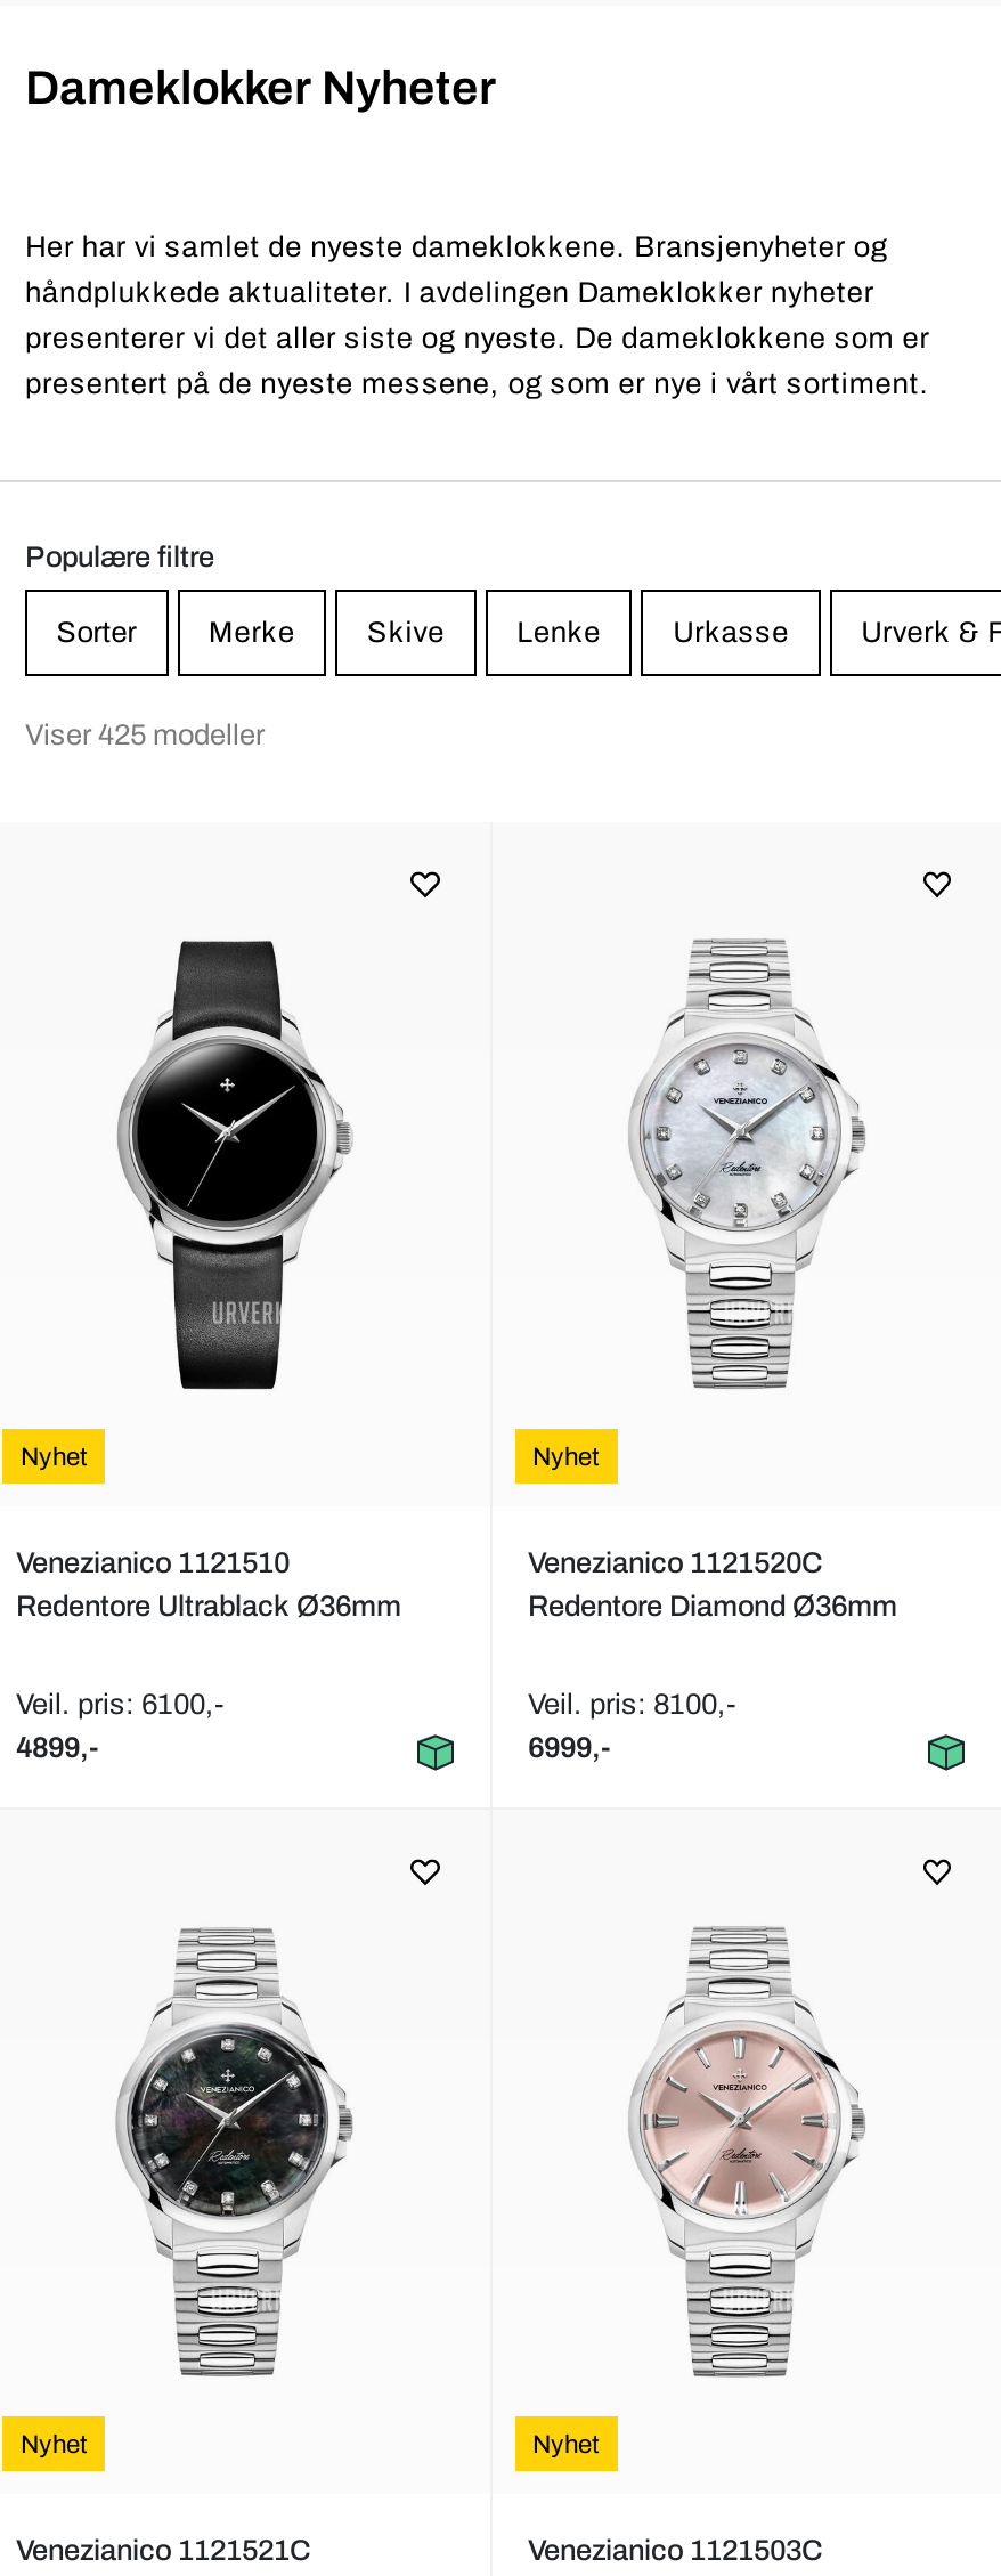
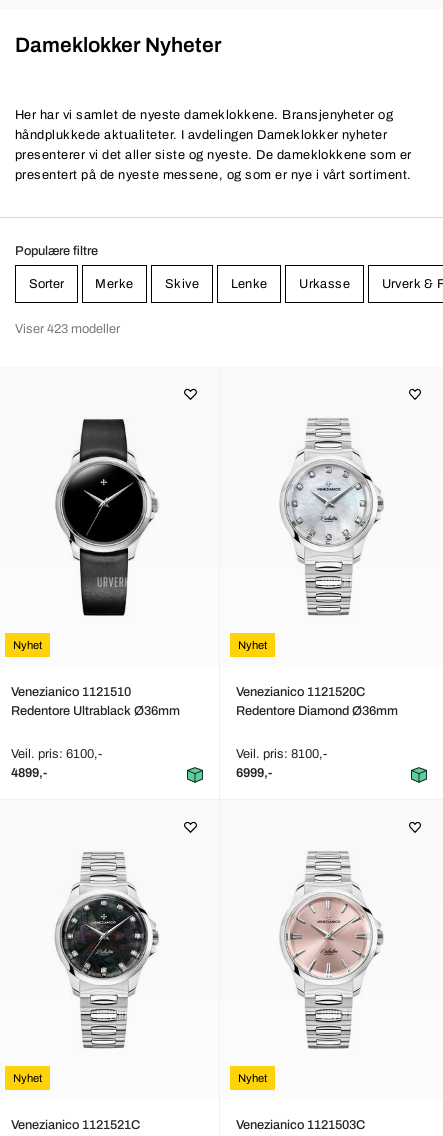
[25,720,265,752] Viser 425 modeller -> [15,322,120,336] Viser 423 modeller

